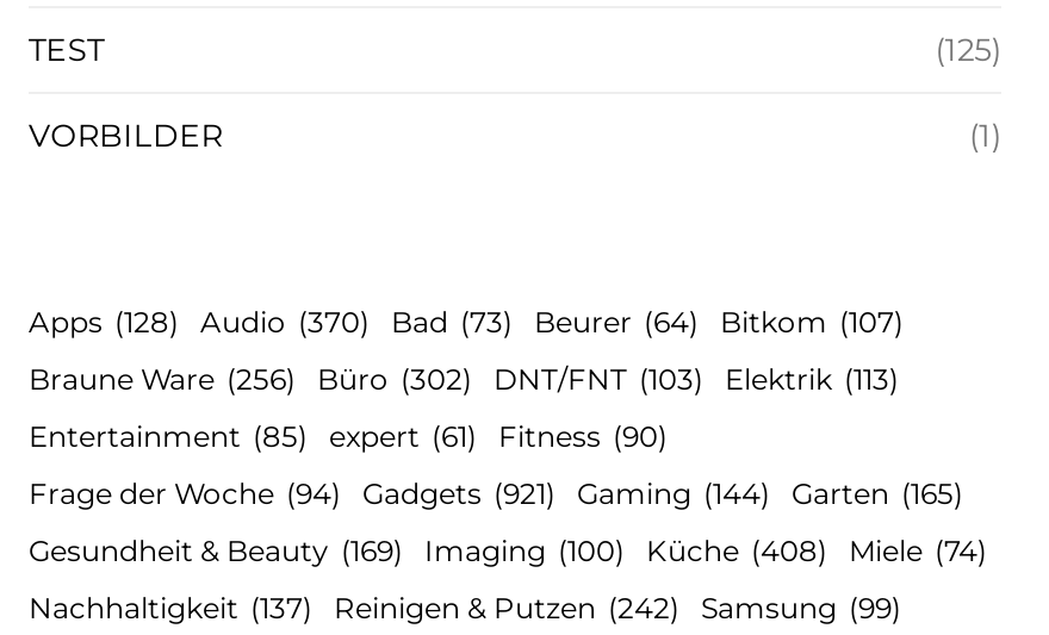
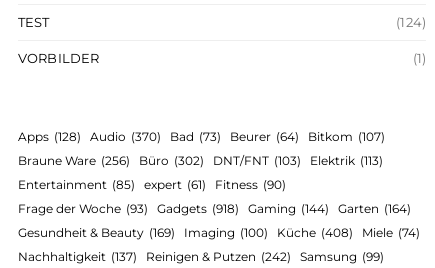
[935,29,1001,67] (125) -> [396,14,426,30] (124)
[29,475,963,511] Frage der Woche (94) Gadgets (921) Gaming (144) Garten (165) -> [18,201,411,216] Frage der Woche (93) Gadgets (918) Gaming (144) Garten (164)

